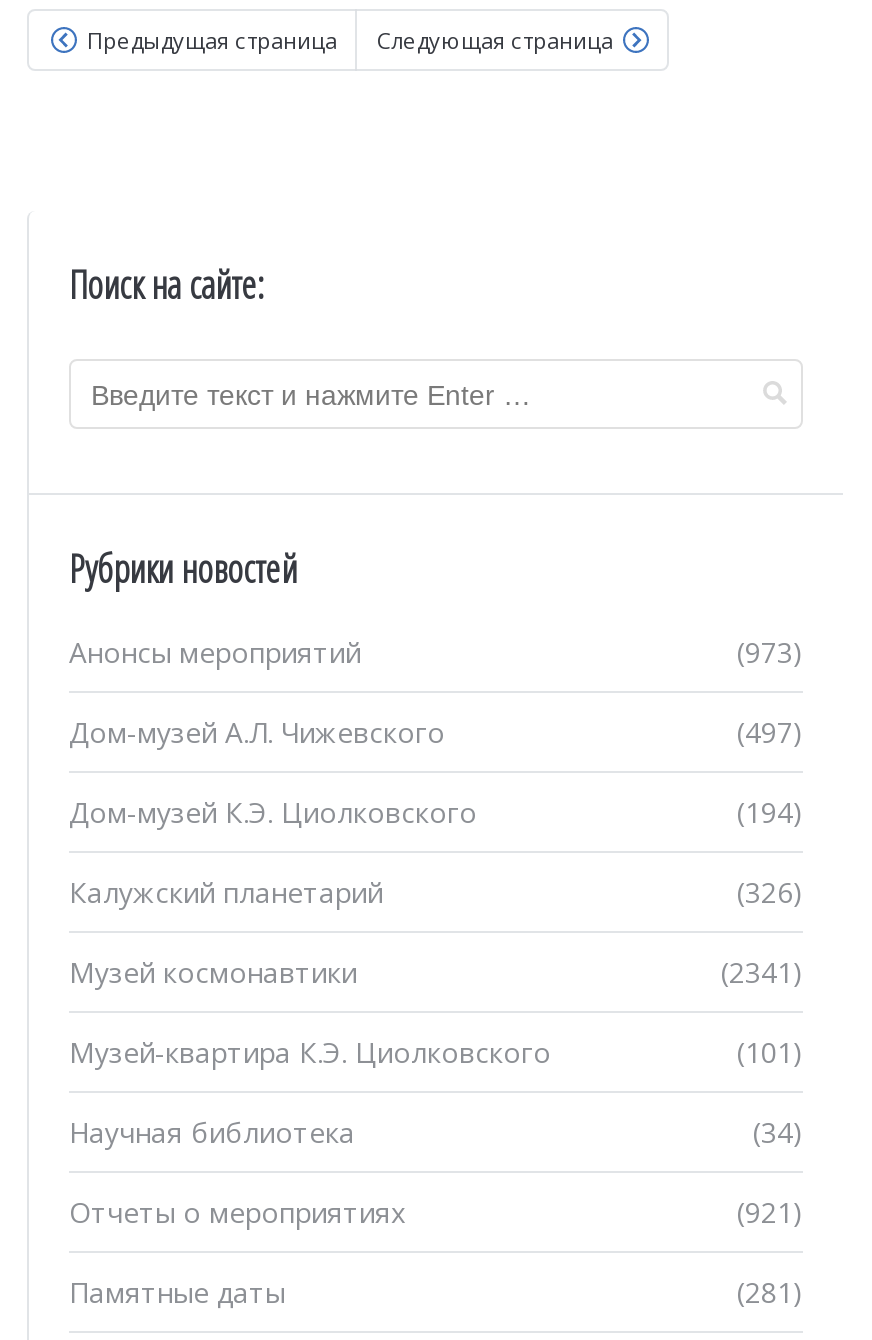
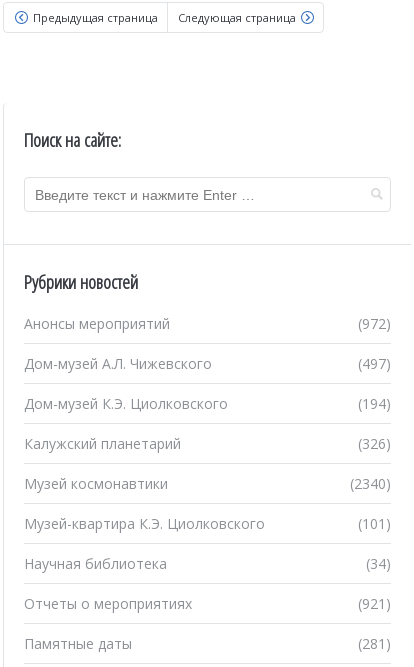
[737,633,803,671] (973) -> [358,314,391,333] (972)
[721,953,803,991] (2341) -> [350,474,391,493] (2340)

